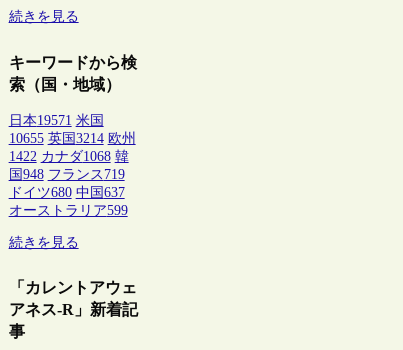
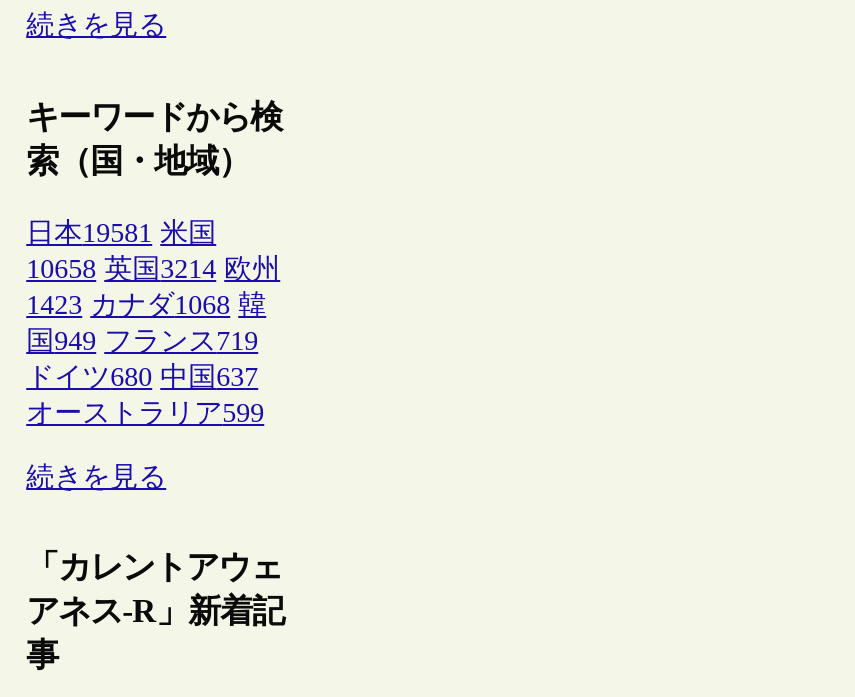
[9,113,104,128] 日本19571 米国 -> [26,218,216,248] 日本19581 米国
[9,131,136,146] 10655 英国3214 欧州 -> [26,254,280,284] 10658 英国3214 欧州
[9,149,129,164] 1422 カナダ1068 韓 -> [26,290,266,320] 1423 カナダ1068 韓
[9,167,125,182] 国948 フランス719 -> [26,326,258,356] 国949 フランス719

